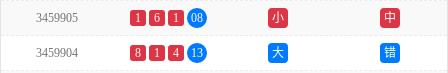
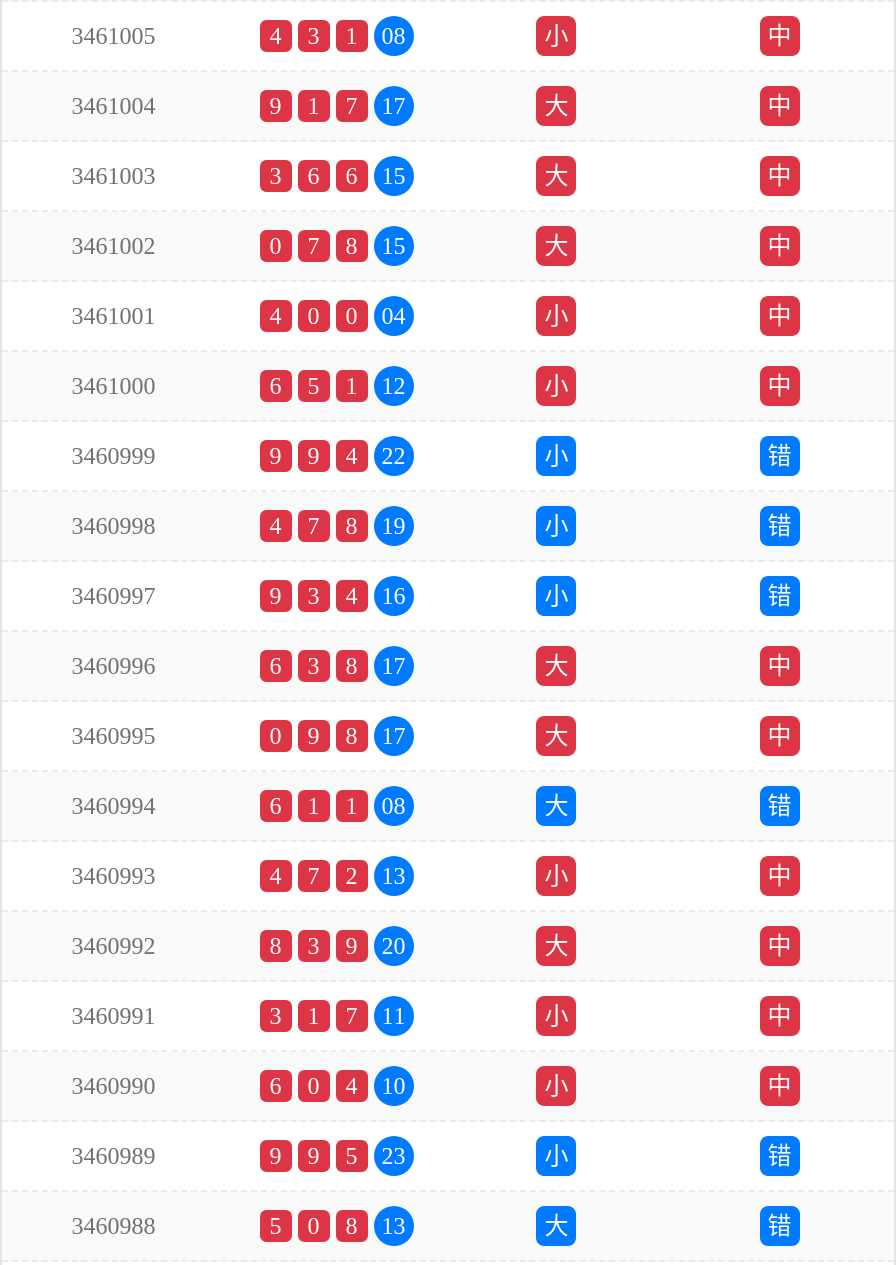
[36,11,160,25] 3459905 | 1 | 6 -> [72,22,320,50] 3461005 | 4 | 3
[36,46,78,60] 3459904 -> [72,92,792,260] 3461004 | 9 | 1 | 7 | 17 | 大 | 中 | 3461003 | 3 | 6 | 6 | 15 | 大 | 中 | 3461002 | 0 | 7
none -> [72,232,792,400] 15 | 大 | 中 | 3461001 | 4 | 0 | 0 | 04 | 小 | 中 | 3461000 | 6 | 5
none -> [72,372,792,470] 12 | 小 | 中 | 3460999 | 9 | 9
none -> [72,442,792,1240] 22 | 小 | 错 | 3460998 | 4 | 7 | 8 | 19 | 小 | 错 | 3460997 | 9 | 3 | 4 | 16 | 小 | 错 | 3460996 | 6 | 3 | 8 | 17 | 大 | 中 | 3460995 | 0 | 9 | 8 | 17 | 大 | 中 | 3460994 | 6 | 1 | 1 | 08 | 大 | 错 | 3460993 | 4 | 7 | 2 | 13 | 小 | 中 | 3460992 | 8 | 3 | 9 | 20 | 大 | 中 | 3460991 | 3 | 1 | 7 | 11 | 小 | 中 | 3460990 | 6 | 0 | 4 | 10 | 小 | 中 | 3460989 | 9 | 9 | 5 | 23 | 小 | 错 | 3460988 | 5 | 0 | 8

